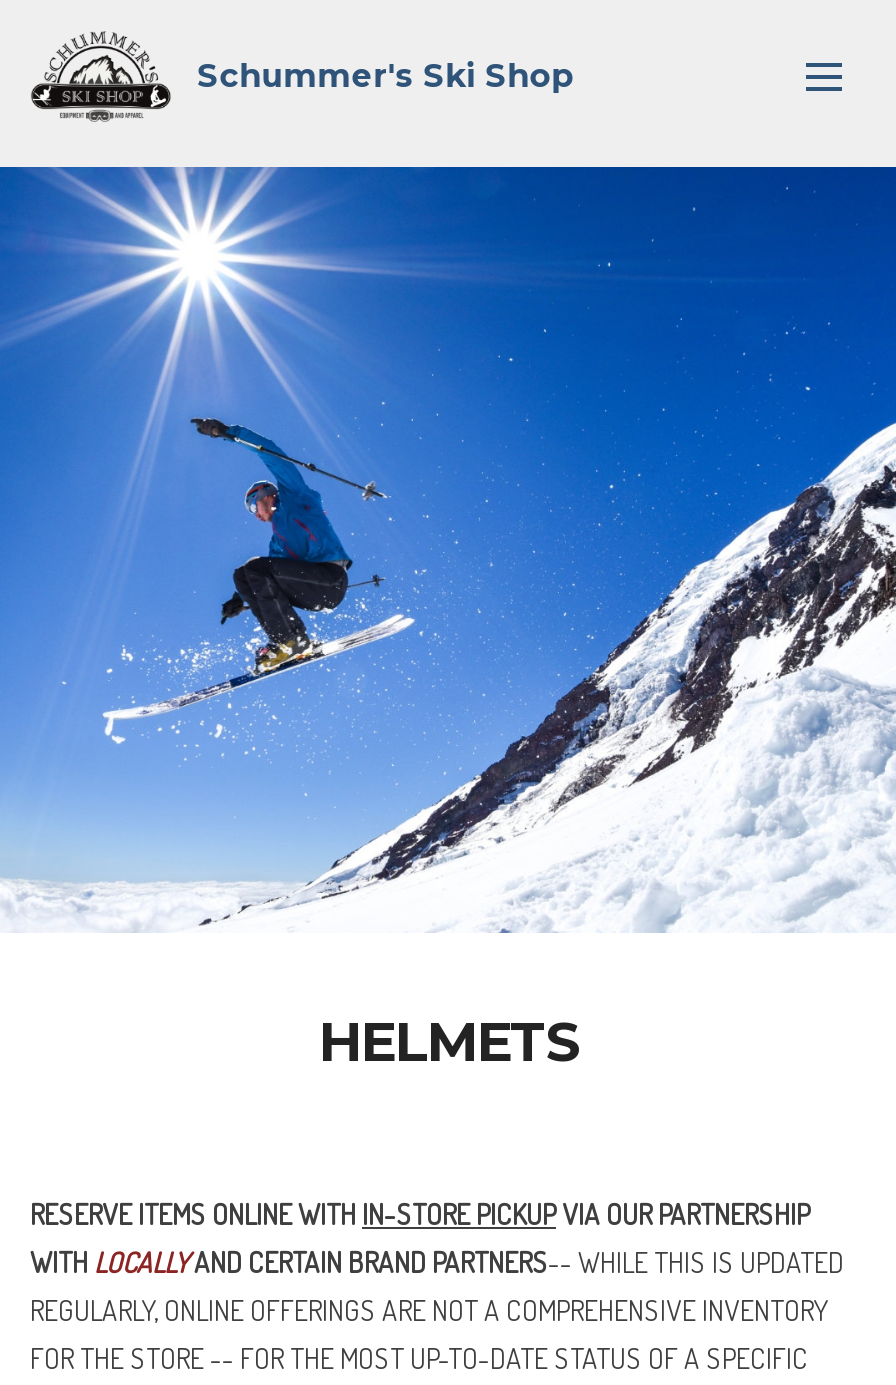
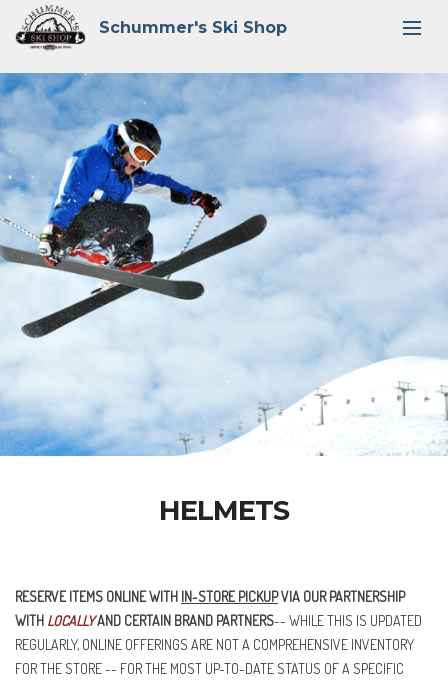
[6,165,890,935] [image] -> [3,72,445,457] [image]

